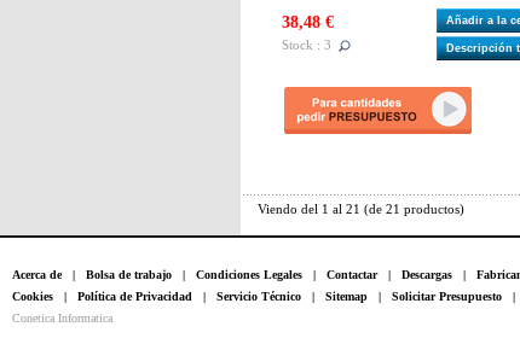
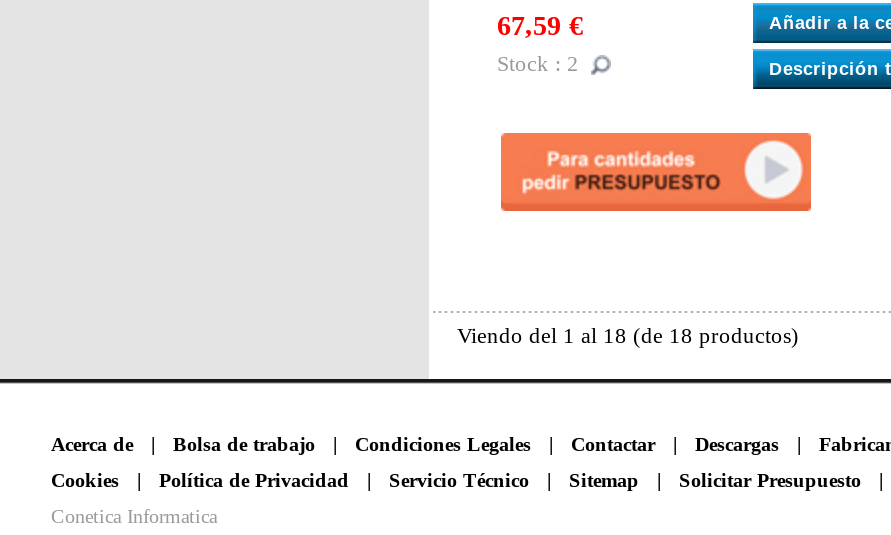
[282,13,334,52] 38,48 € | Stock : 3 -> [497,11,583,75] 67,59 € | Stock : 2
[258,202,464,216] Viendo del 1 al 21 (de 21 productos) -> [457,323,799,347] Viendo del 1 al 18 (de 18 productos)

